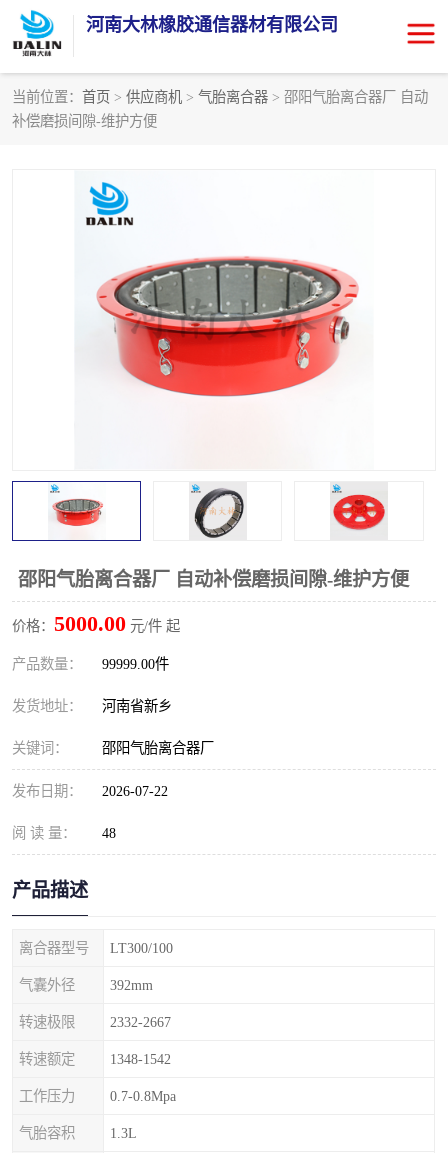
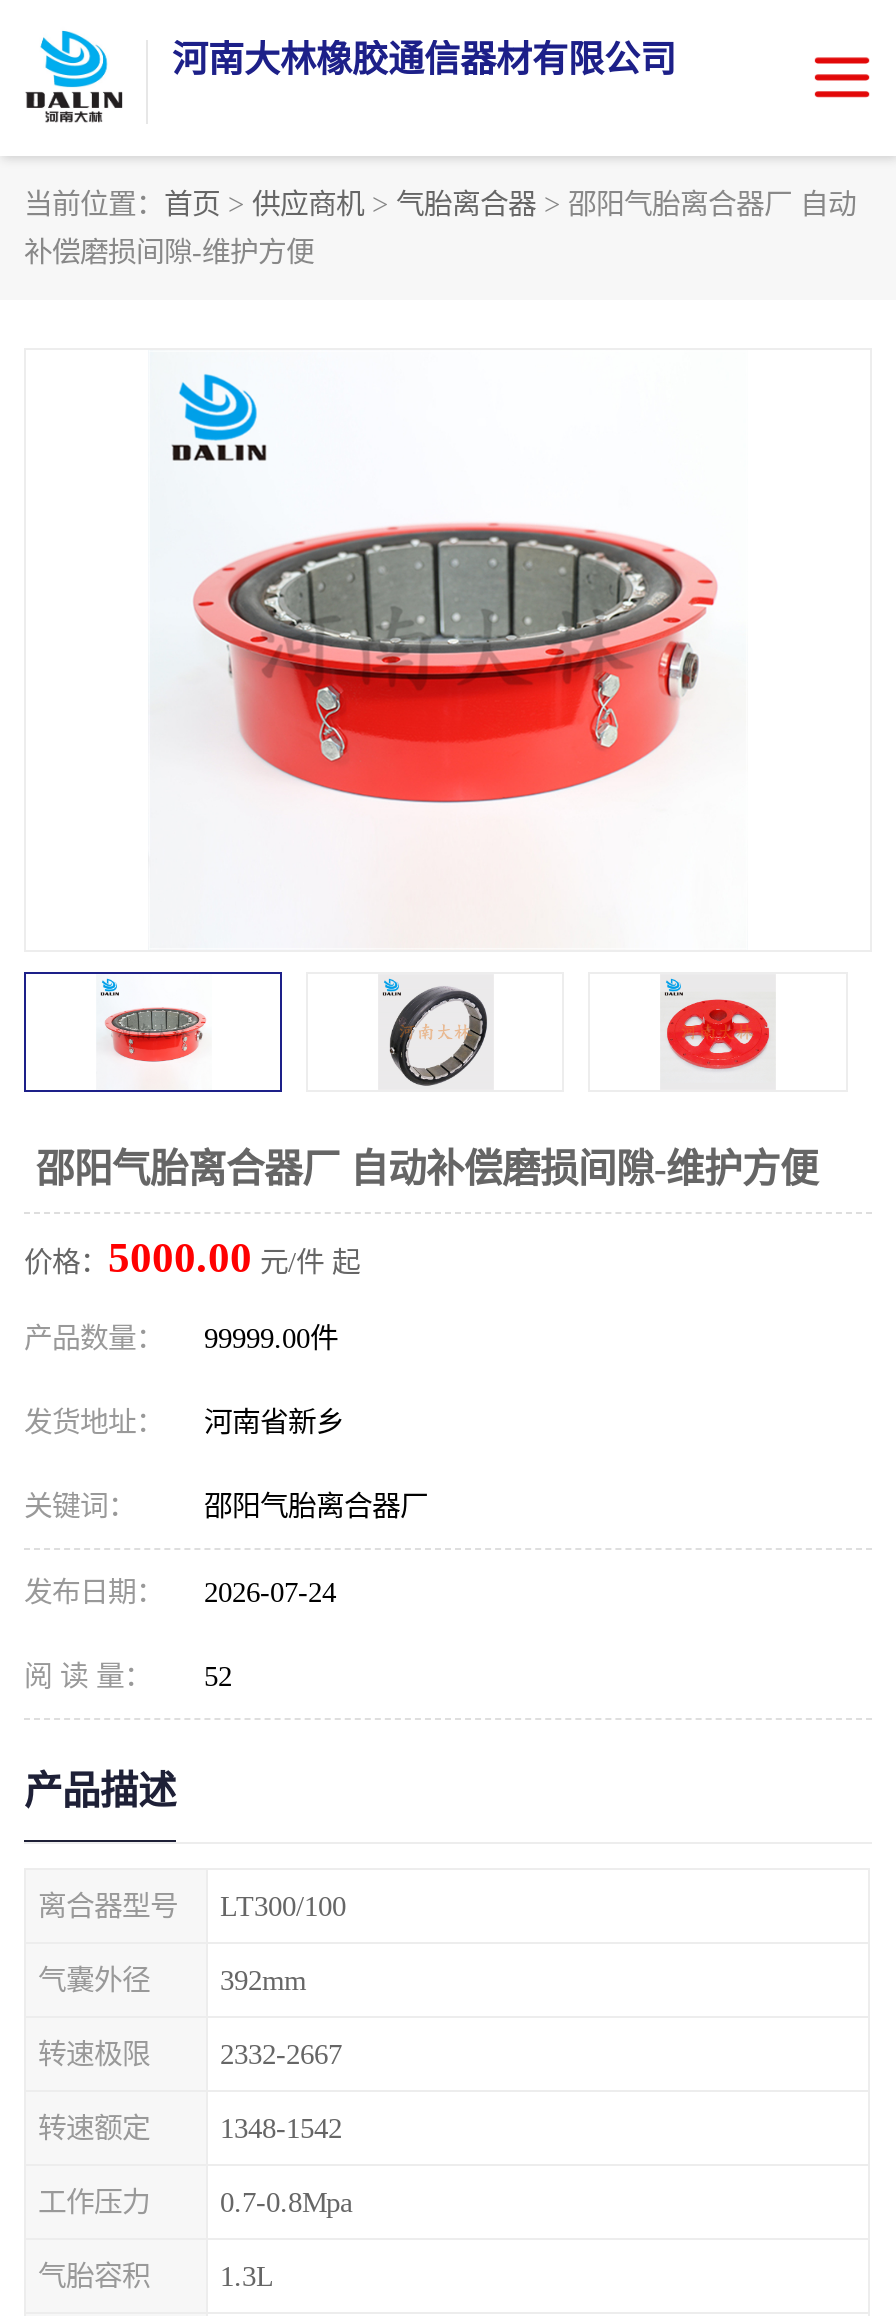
[12,783,168,799] 发布日期： 2026-07-22 -> [24,1576,336,1608] 发布日期： 2026-07-24
[12,825,116,841] 阅 读 量： 48 -> [24,1660,232,1692] 阅 读 量： 52

